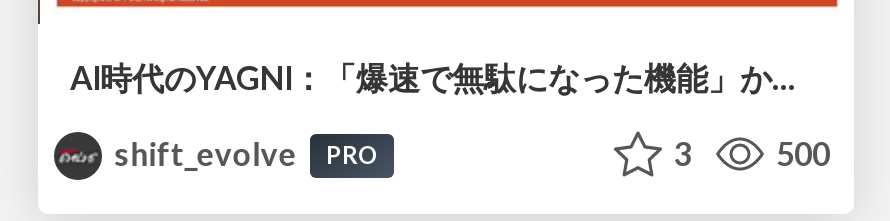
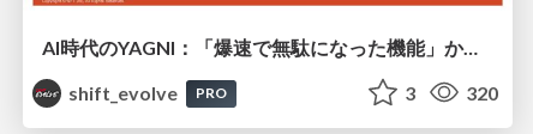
[770,135,830,173] 500 -> [462,81,498,103] 320

